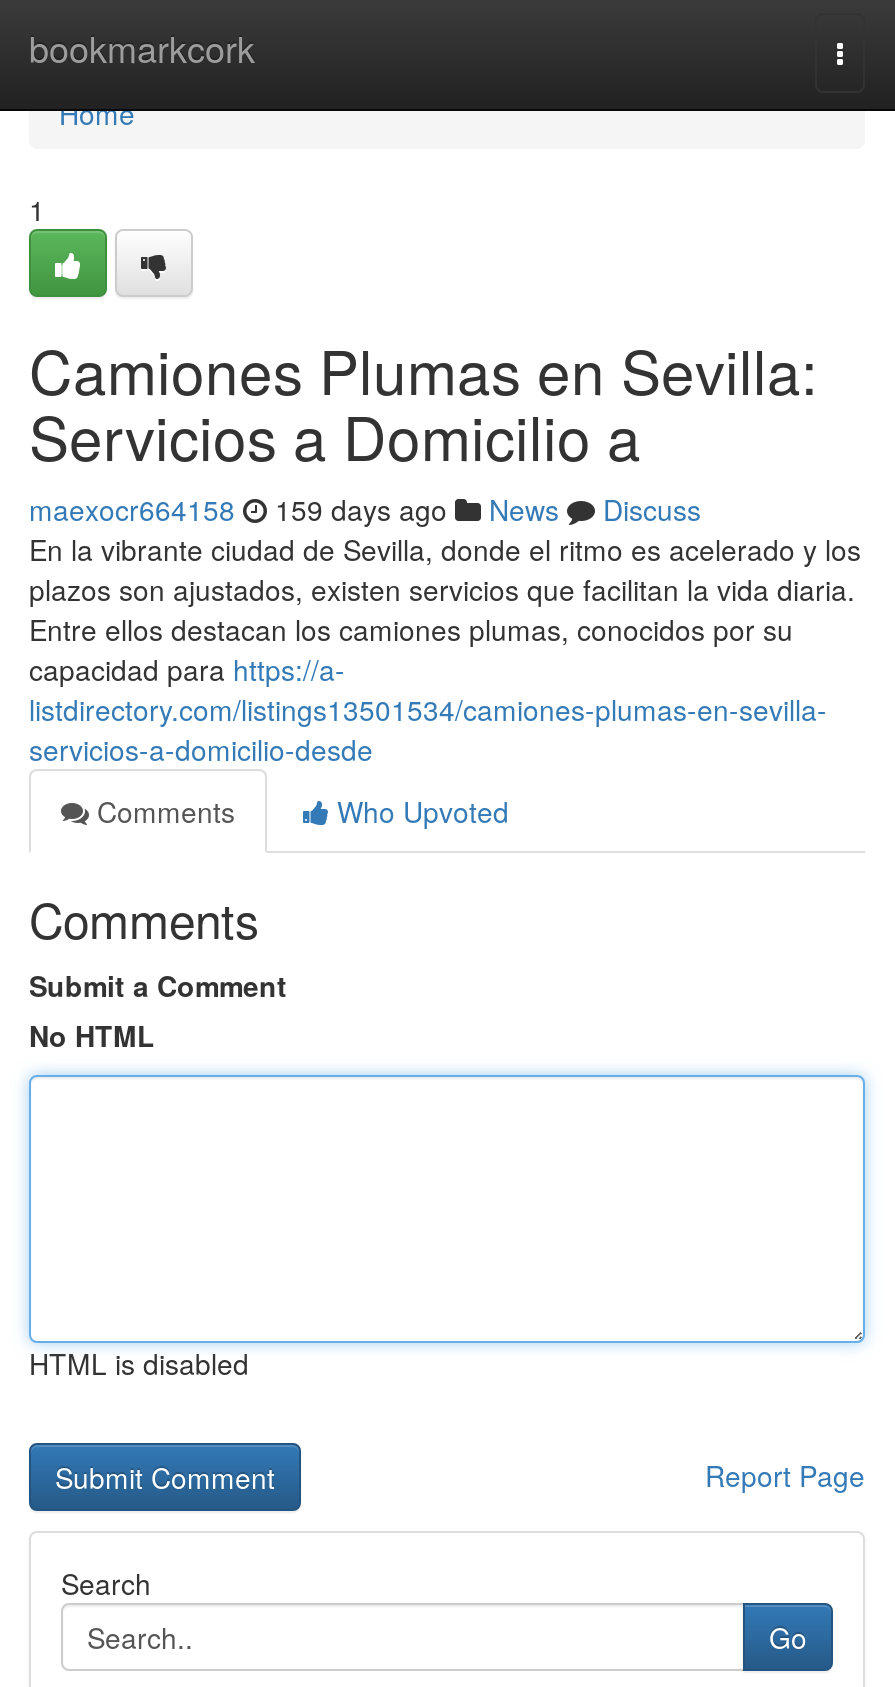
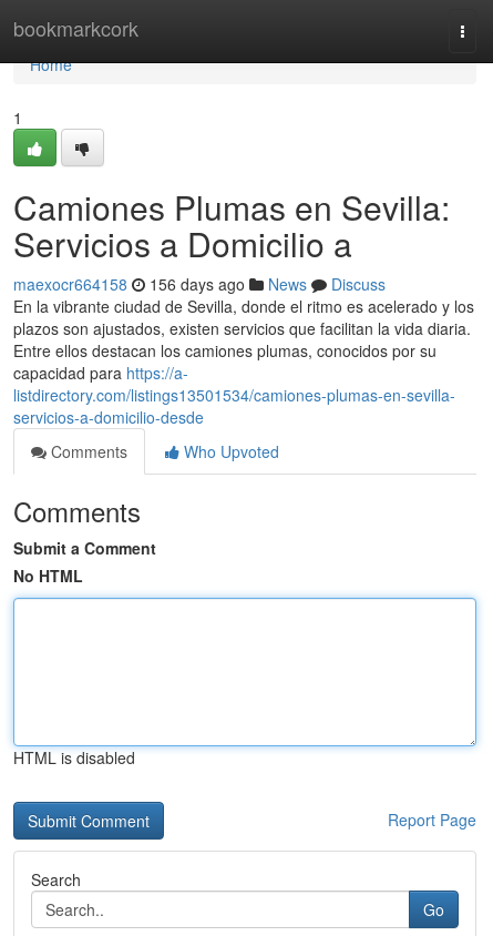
[29,489,701,529] maexocr664158 159 days ago News Discuss -> [13,273,386,295] maexocr664158 156 days ago News Discuss

